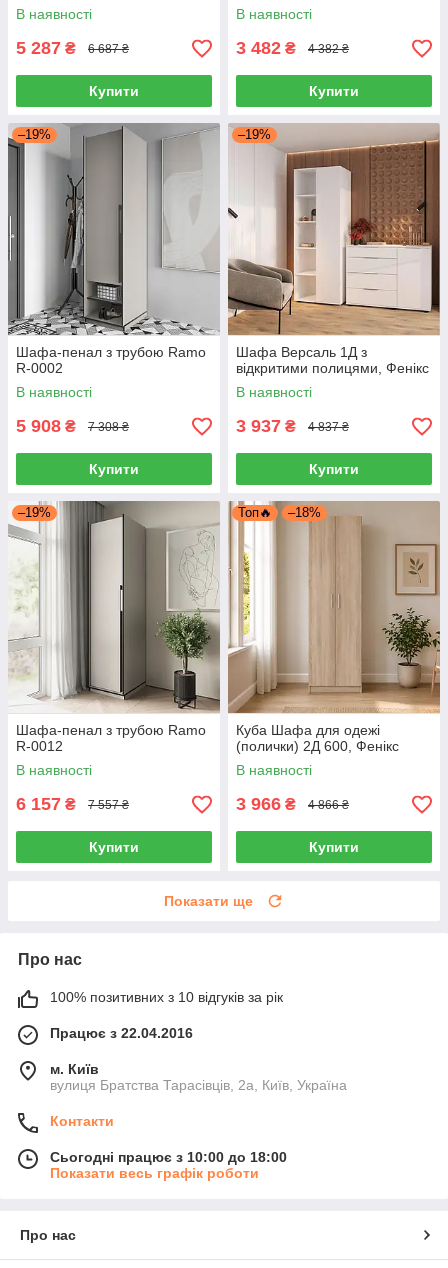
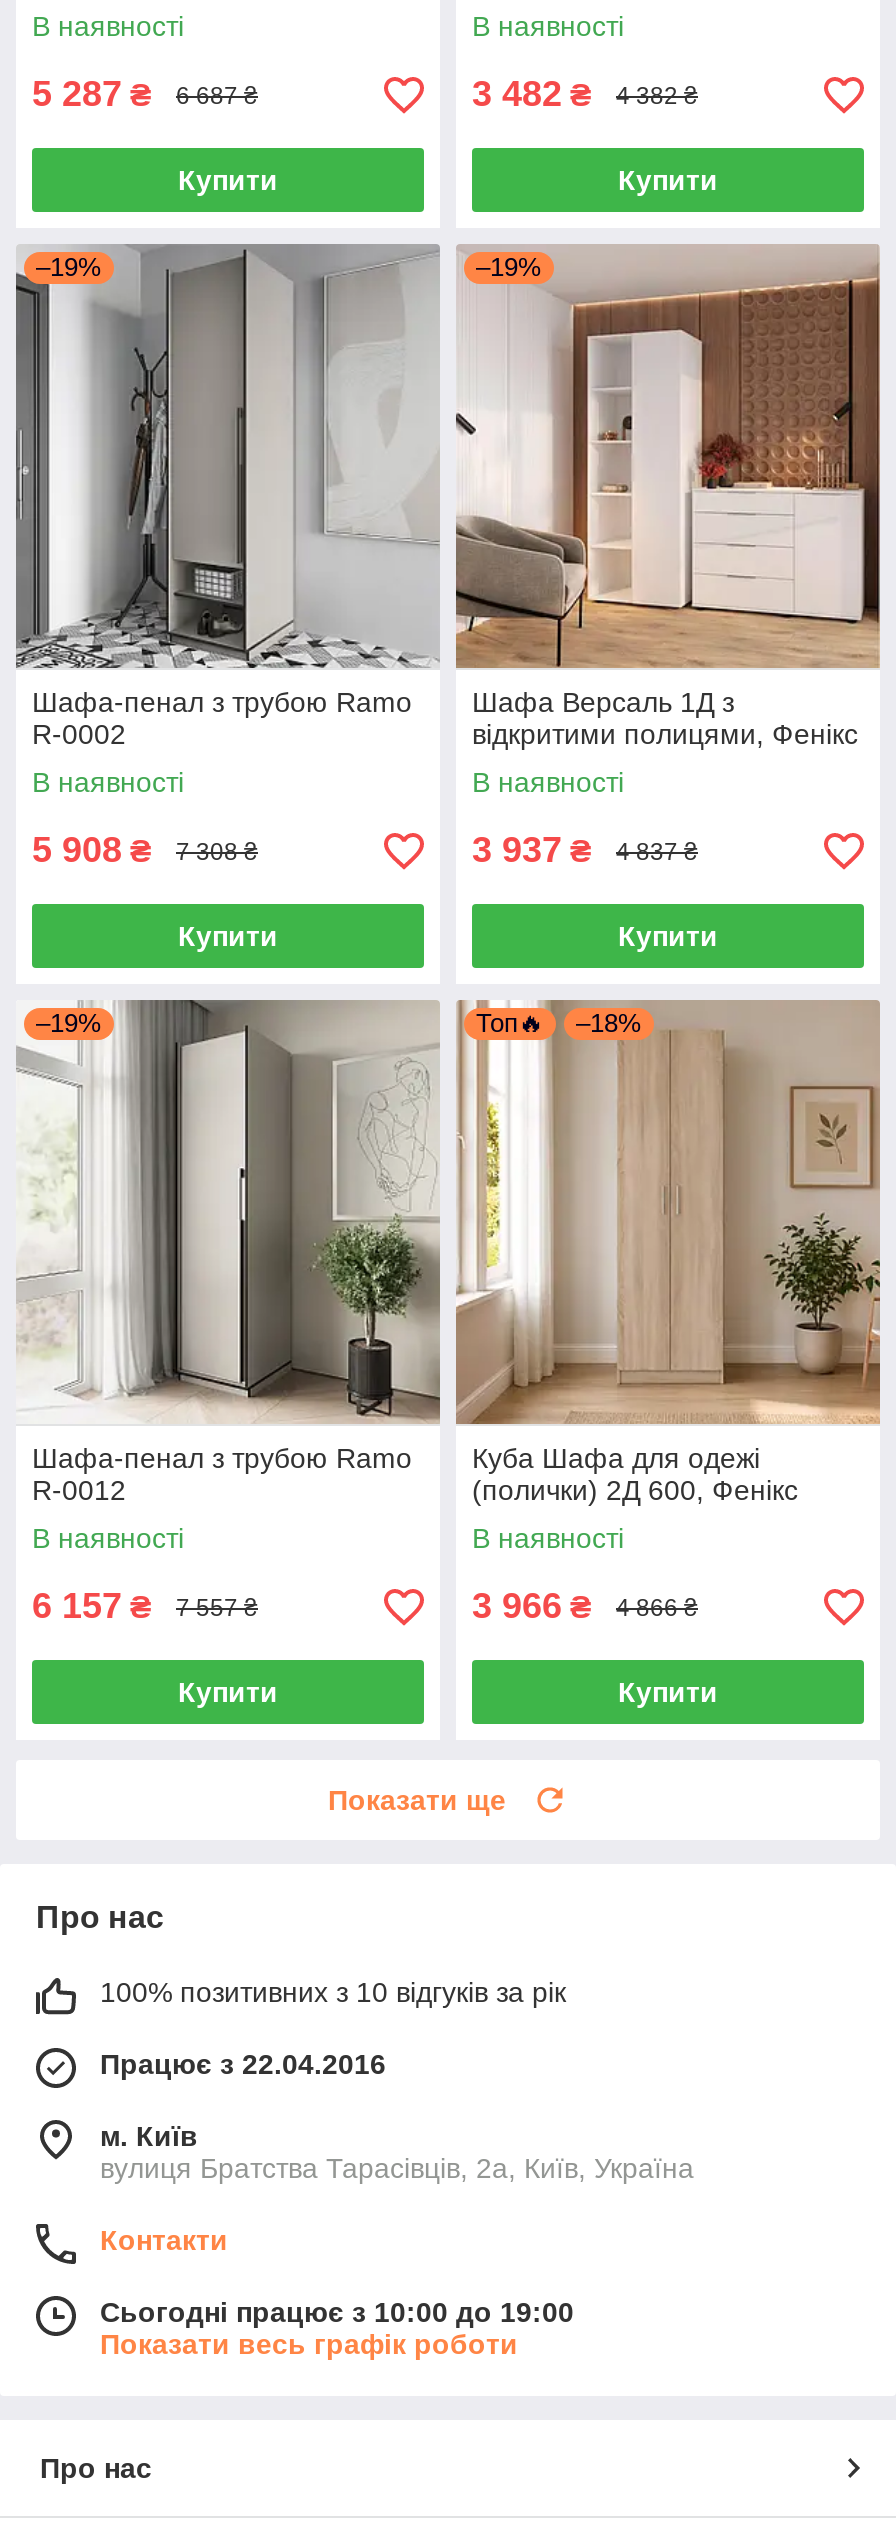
[50,1149,287,1165] Сьогодні працює з 10:00 до 18:00 -> [100,2297,574,2329] Сьогодні працює з 10:00 до 19:00

